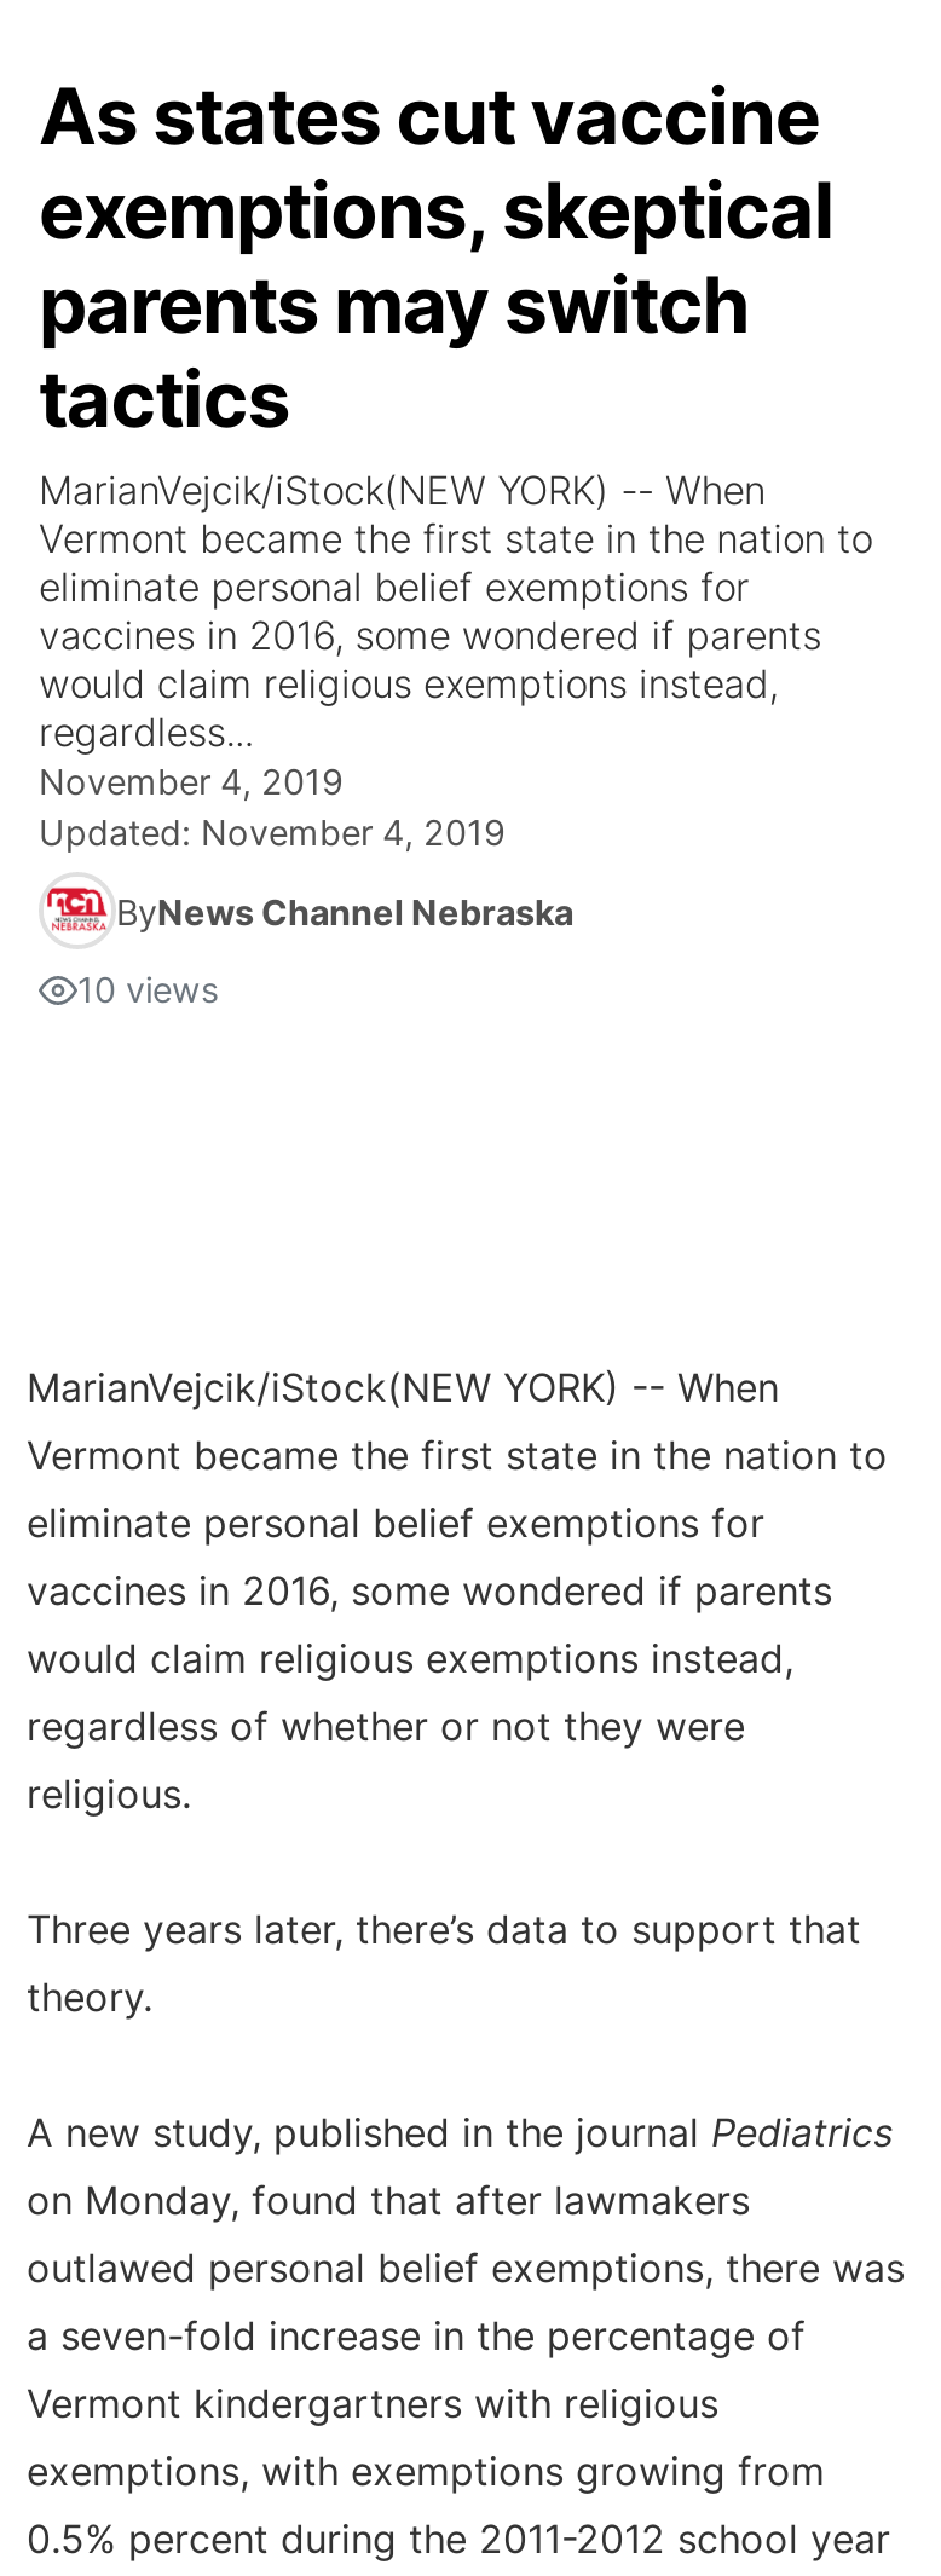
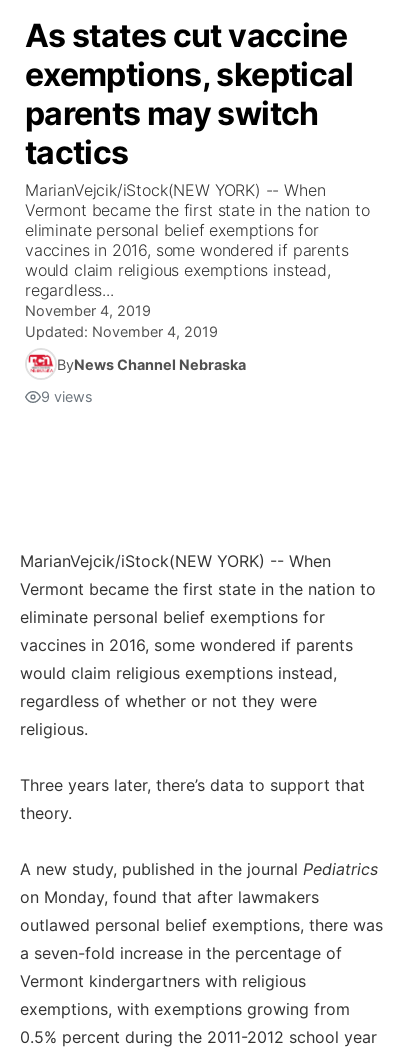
[77,969,220,1010] 10 views -> [41,388,93,405] 9 views

